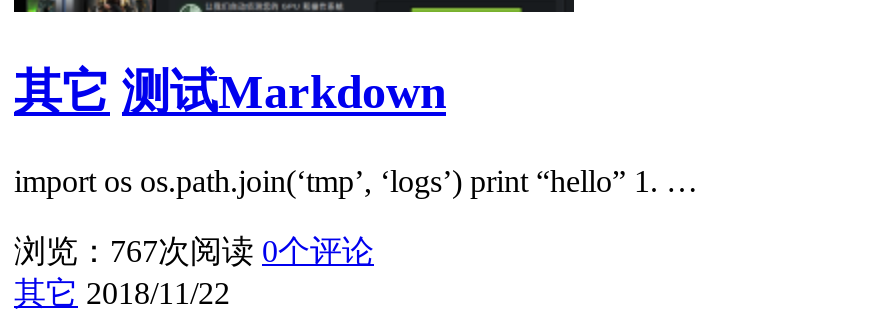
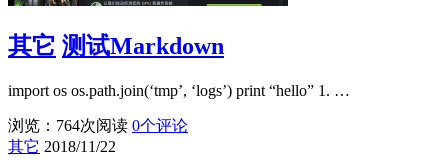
[14,234,374,268] 浏览：767次阅读 0个评论 -> [8,117,188,134] 浏览：764次阅读 0个评论

